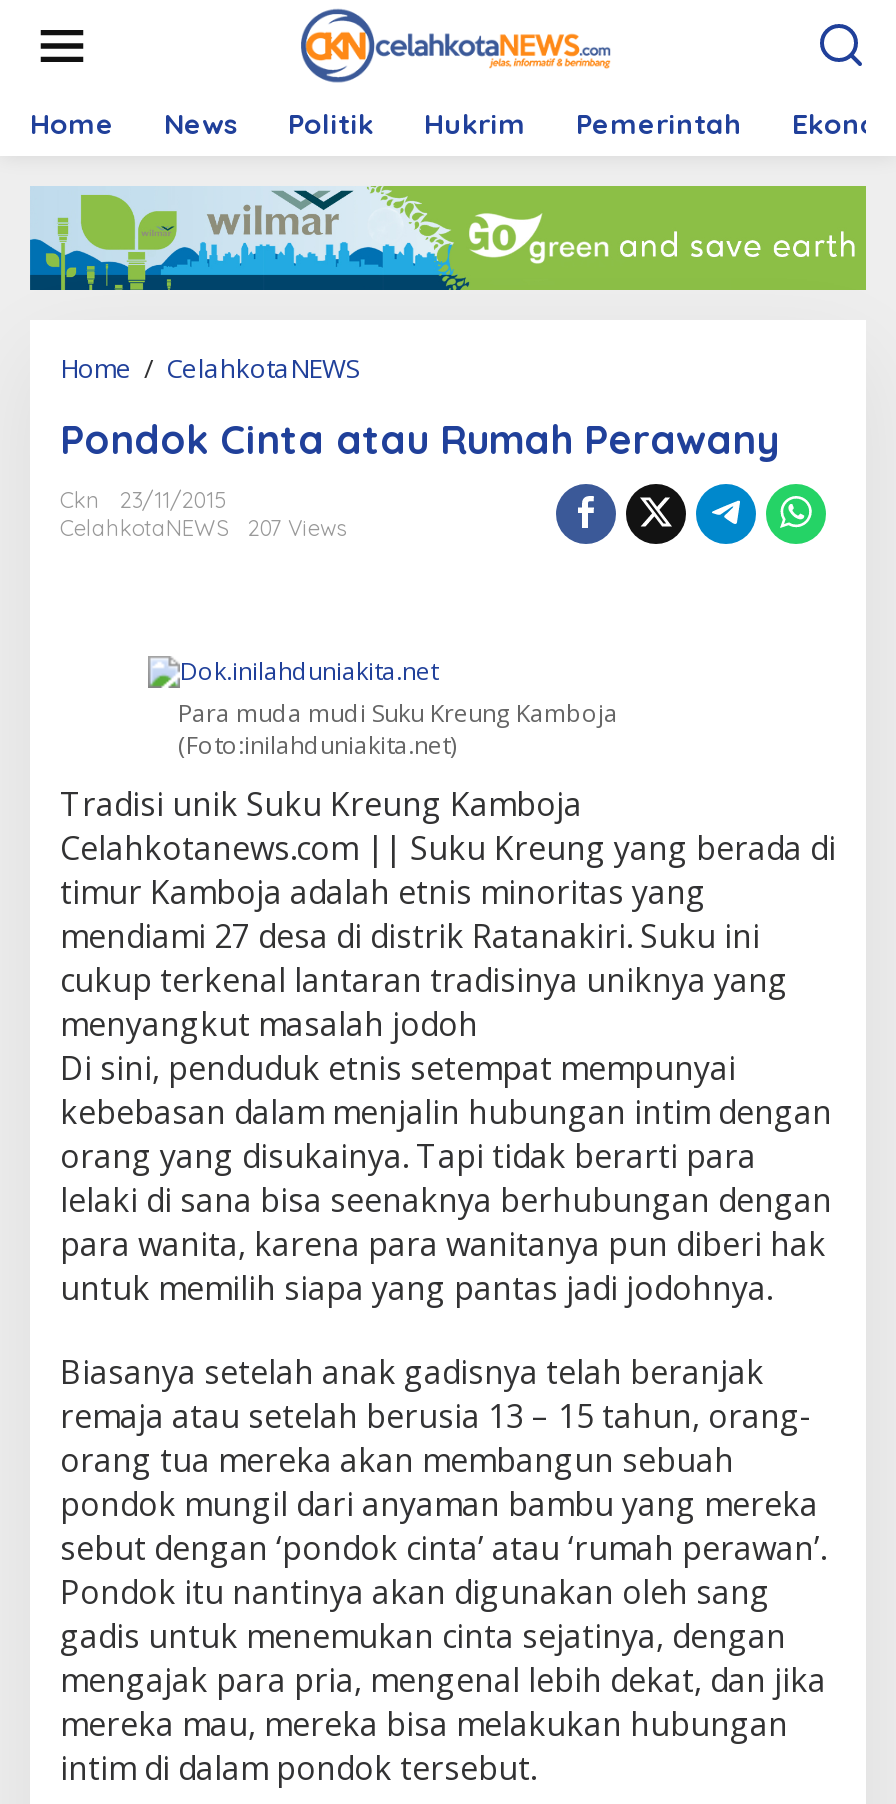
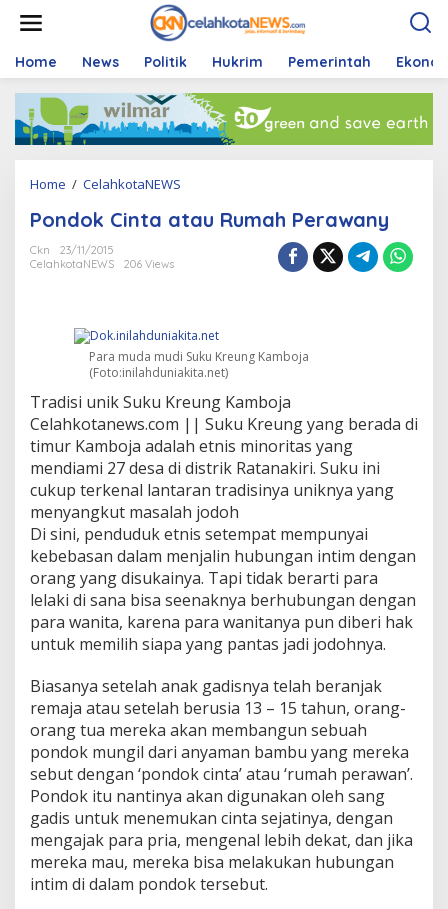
[248,513,346,541] 207 Views -> [124,257,174,271] 206 Views

